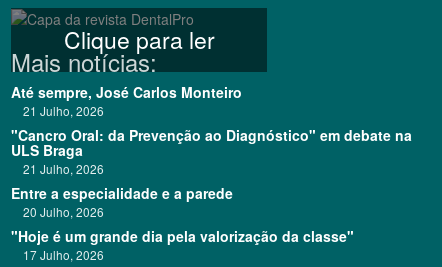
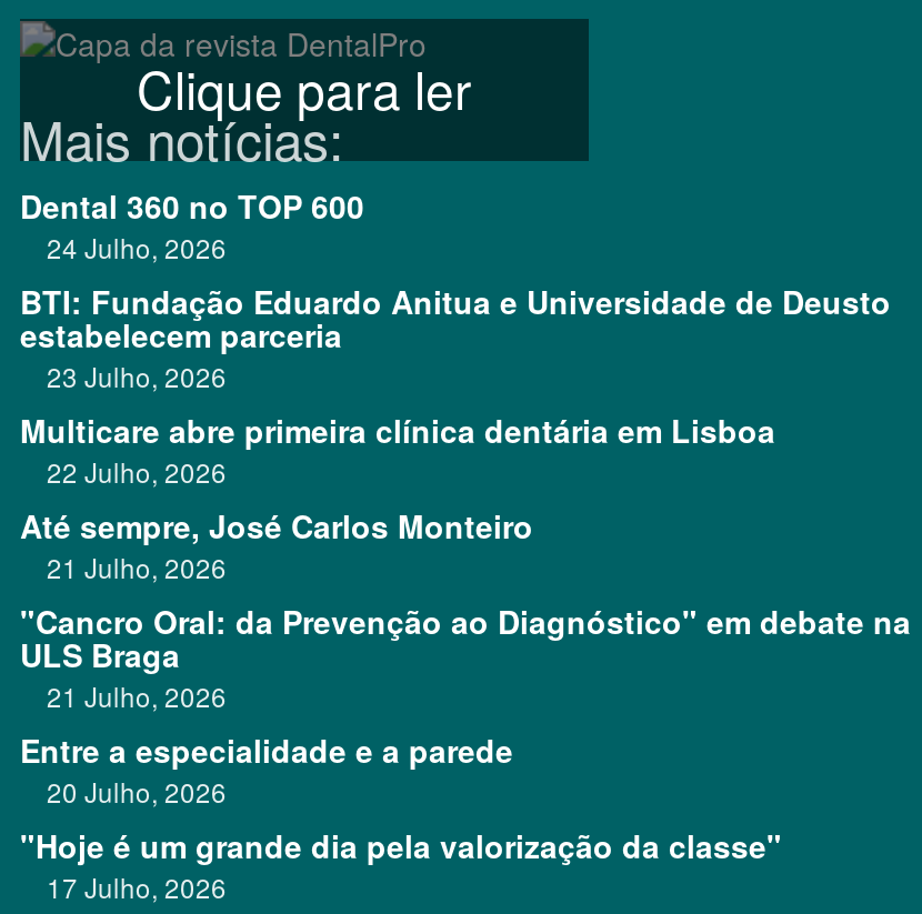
none -> [20,184,891,490] Dental 360 no TOP 600 | 24 Julho, 2026 | BTI: Fundação Eduardo Anitua e Universidade de Deusto | estabelecem parceria | 23 Julho, 2026 | Multicare abre primeira clínica dentária em Lisboa | 22 Julho, 2026

